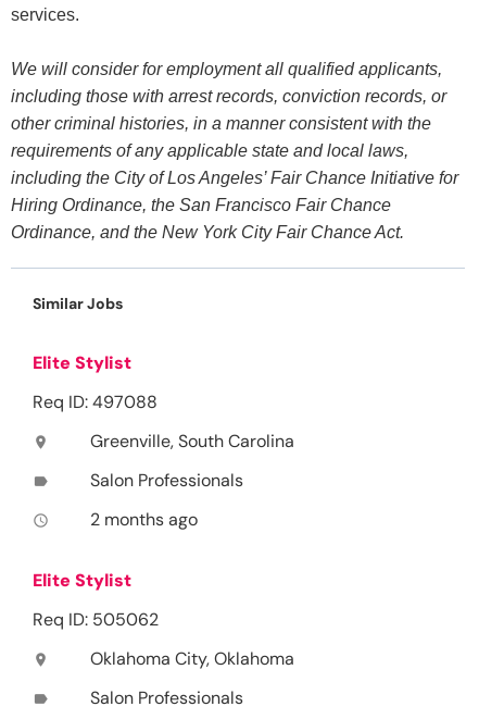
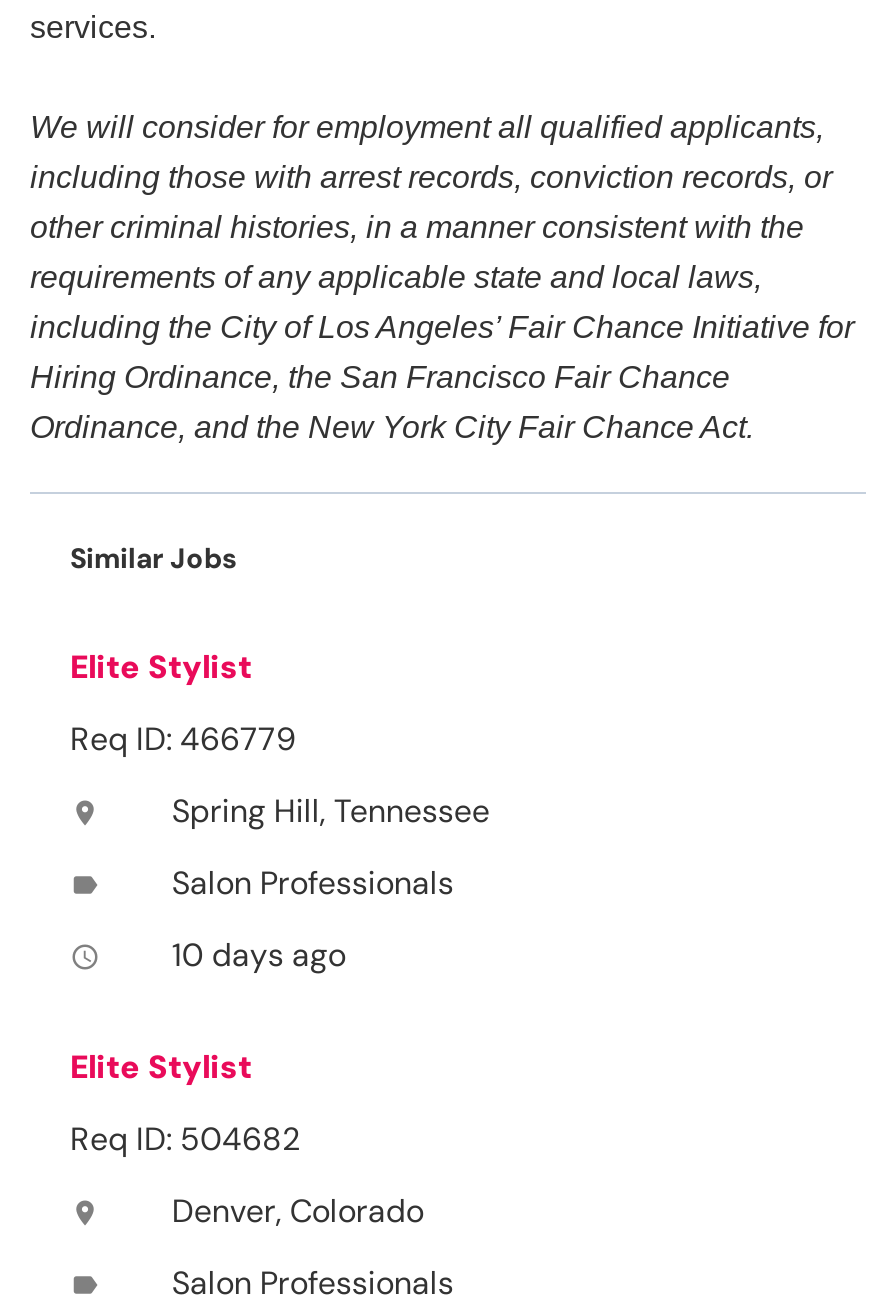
[33,391,157,414] Req ID: 497088 -> [70,718,296,760] Req ID: 466779
[90,430,295,453] Greenville, South Carolina -> [172,790,490,832] Spring Hill, Tennessee
[90,508,198,531] 2 months ago -> [172,934,346,976] 10 days ago
[33,608,159,631] Req ID: 505062 -> [70,1118,300,1160] Req ID: 504682
[90,647,295,670] Oklahoma City, Oklahoma -> [172,1190,424,1232] Denver, Colorado

